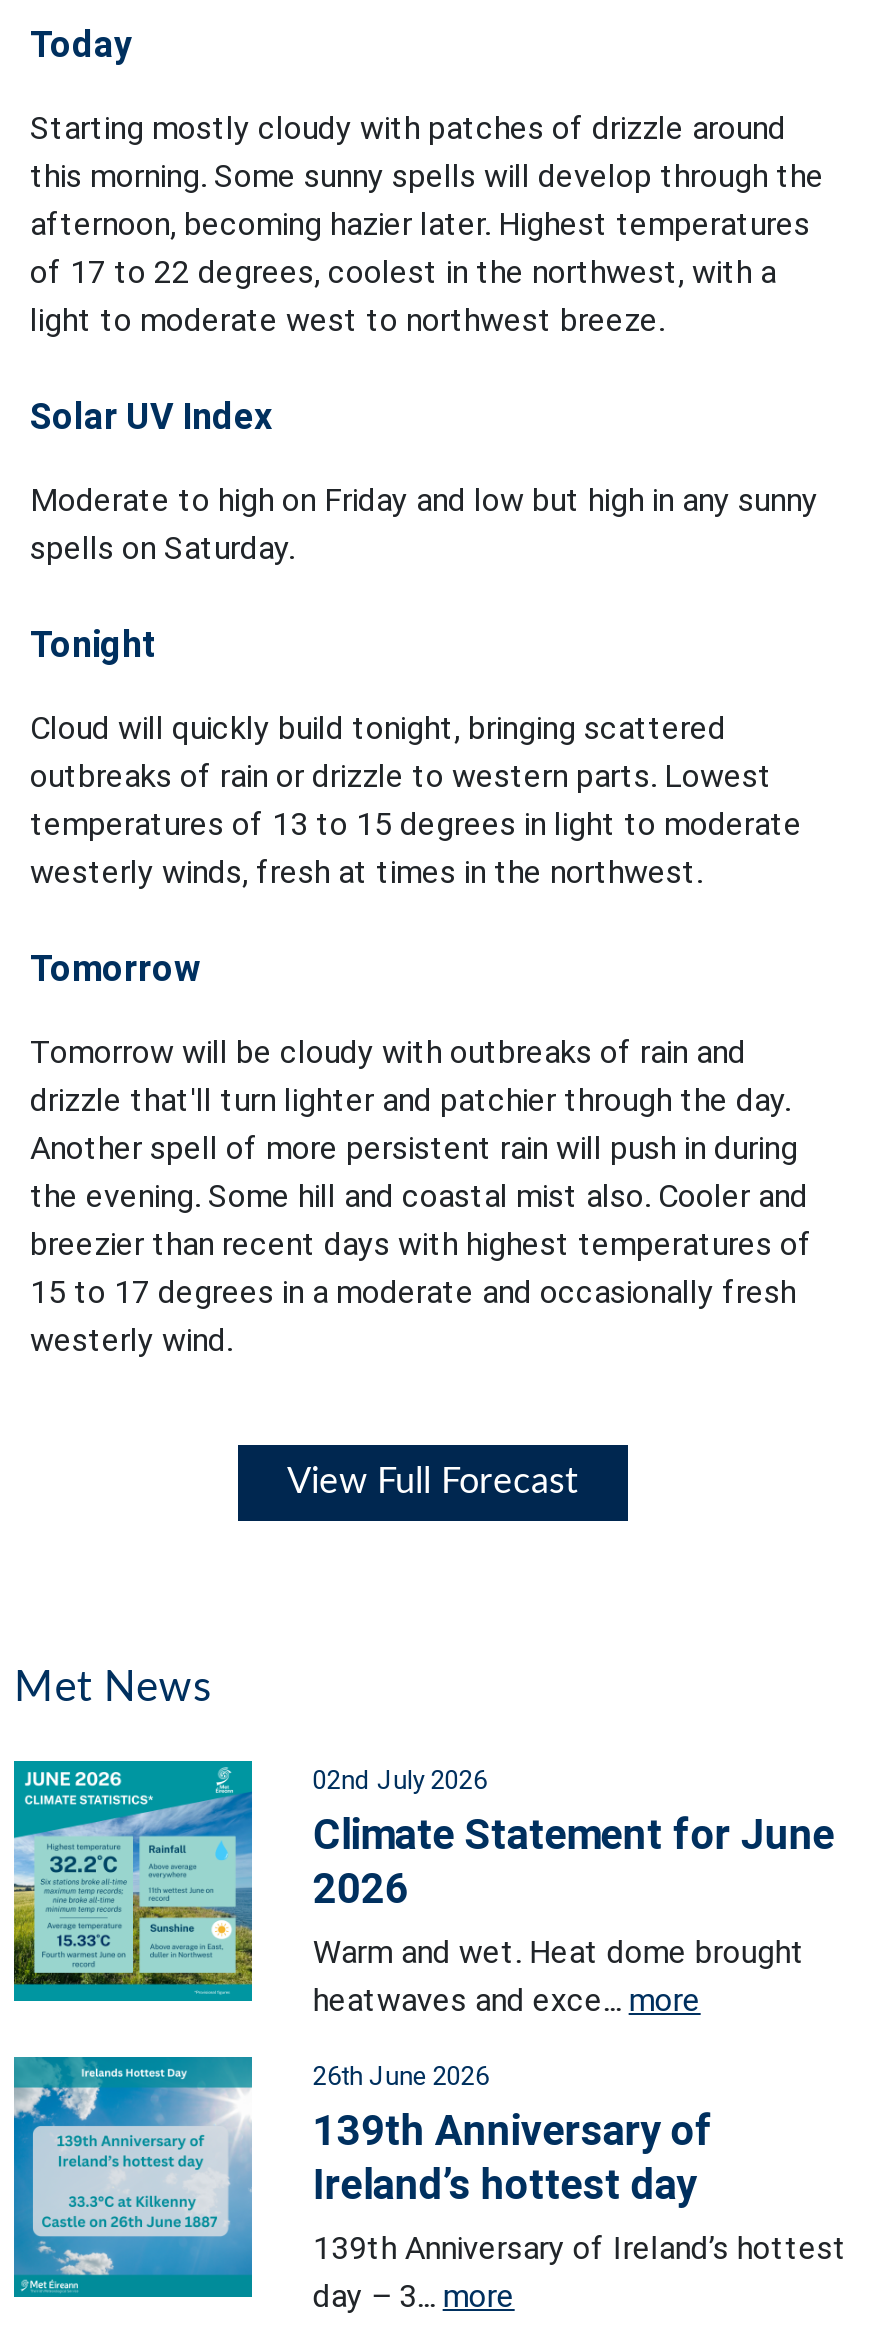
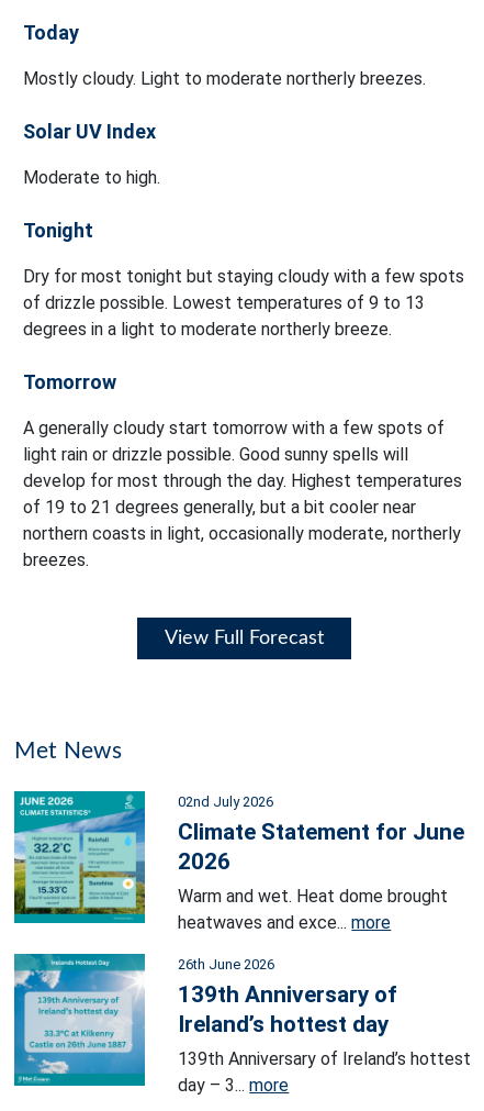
[30,110,824,340] Starting mostly cloudy with patches of drizzle around | this morning. Some sunny spells will develop through the | afternoon, becoming hazier later. Highest temperatures | of 17 to 22 degrees, coolest in the northwest, with a | light to moderate west to northwest breeze. -> [23,68,426,89] Mostly cloudy. Light to moderate northerly breezes.
[30,482,818,568] Moderate to high on Friday and low but high in any sunny | spells on Saturday. -> [23,167,160,188] Moderate to high.
[30,710,802,892] Cloud will quickly build tonight, bringing scattered | outbreaks of rain or drizzle to western parts. Lowest | temperatures of 13 to 15 degrees in light to moderate | westerly winds, fresh at times in the northwest. -> [23,266,464,340] Dry for most tonight but staying cloudy with a few spots | of drizzle possible. Lowest temperatures of 9 to 13 | degrees in a light to moderate northerly breeze.
[30,1034,812,1360] Tomorrow will be cloudy with outbreaks of rain and | drizzle that'll turn lighter and patchier through the day. | Another spell of more persistent rain will push in during | the evening. Some hill and coastal mist also. Cooler and | breezier than recent days with highest temperatures of | 15 to 17 degrees in a moderate and occasionally fresh | westerly wind. -> [23,418,462,571] A generally cloudy start tomorrow with a few spots of | light rain or drizzle possible. Good sunny spells will | develop for most through the day. Highest temperatures | of 19 to 21 degrees generally, but a bit cooler near | northern coasts in light, occasionally moderate, northerly | breezes.

